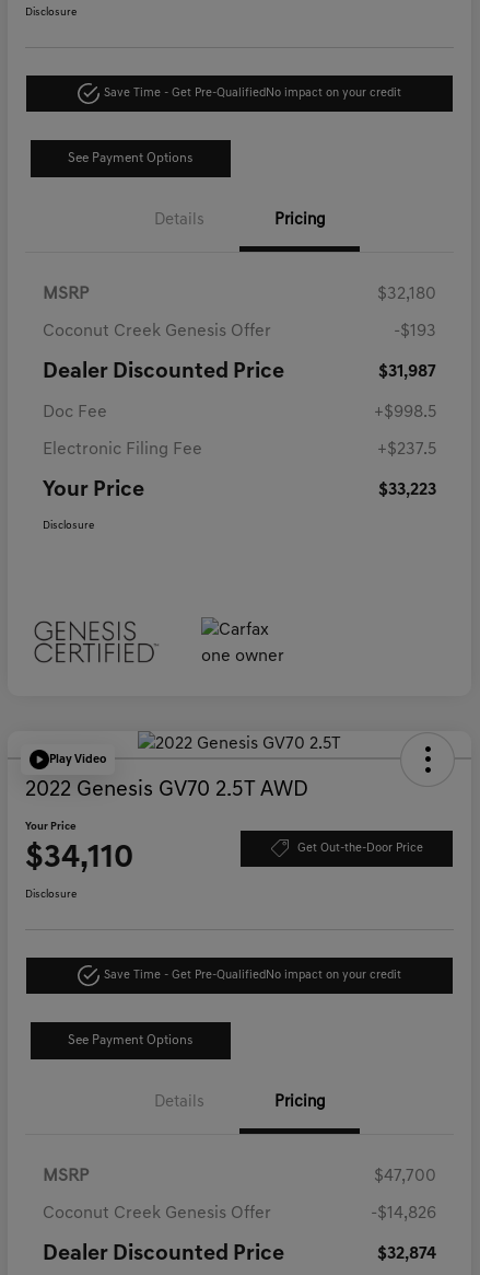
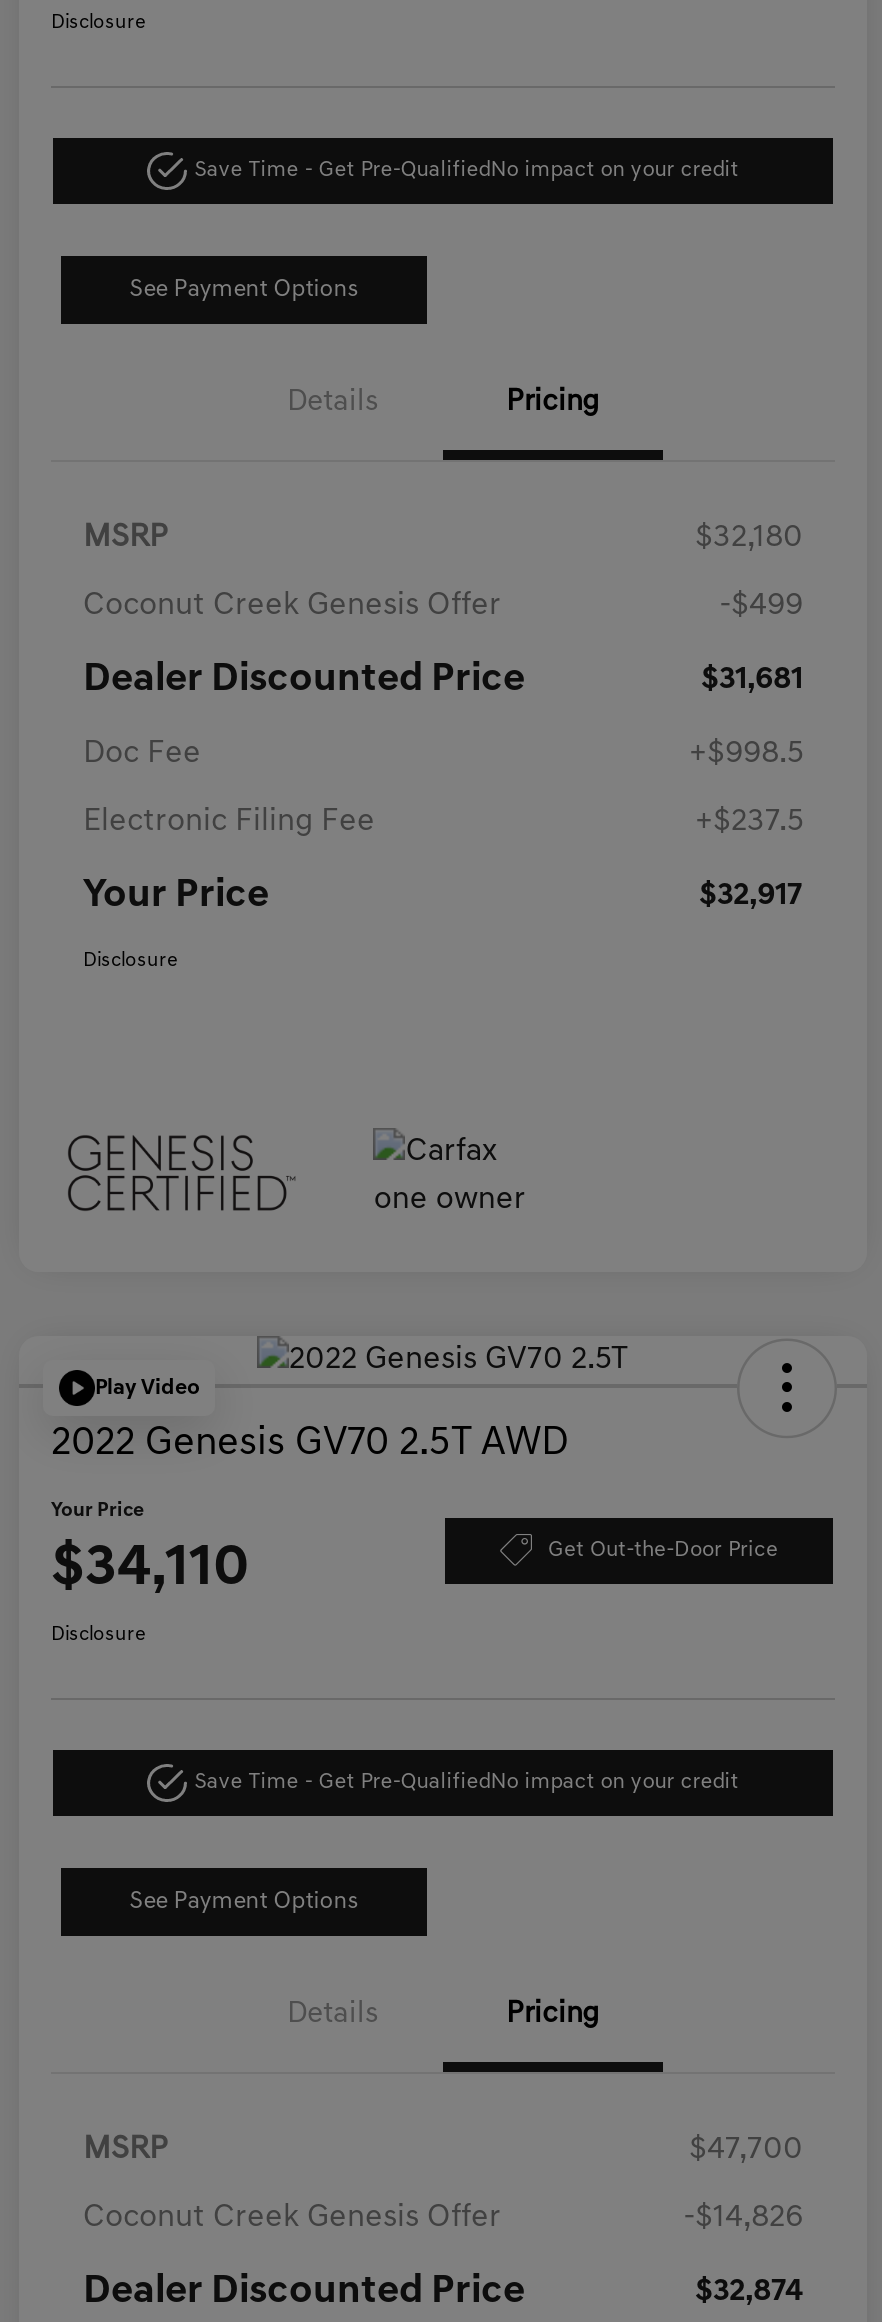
[394,323,436,341] -$193 -> [719,590,803,622] -$499
[378,364,436,381] $31,987 -> [701,664,803,696] $31,681
[378,482,436,499] $33,223 -> [699,880,803,912] $32,917

